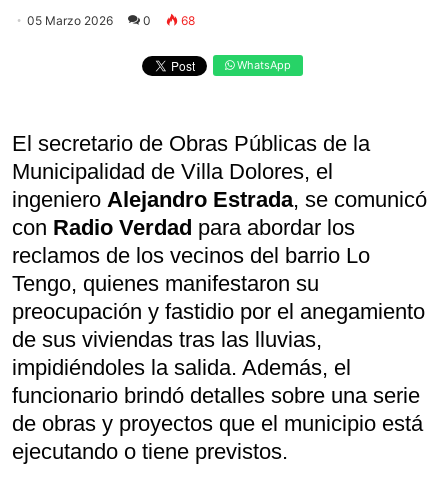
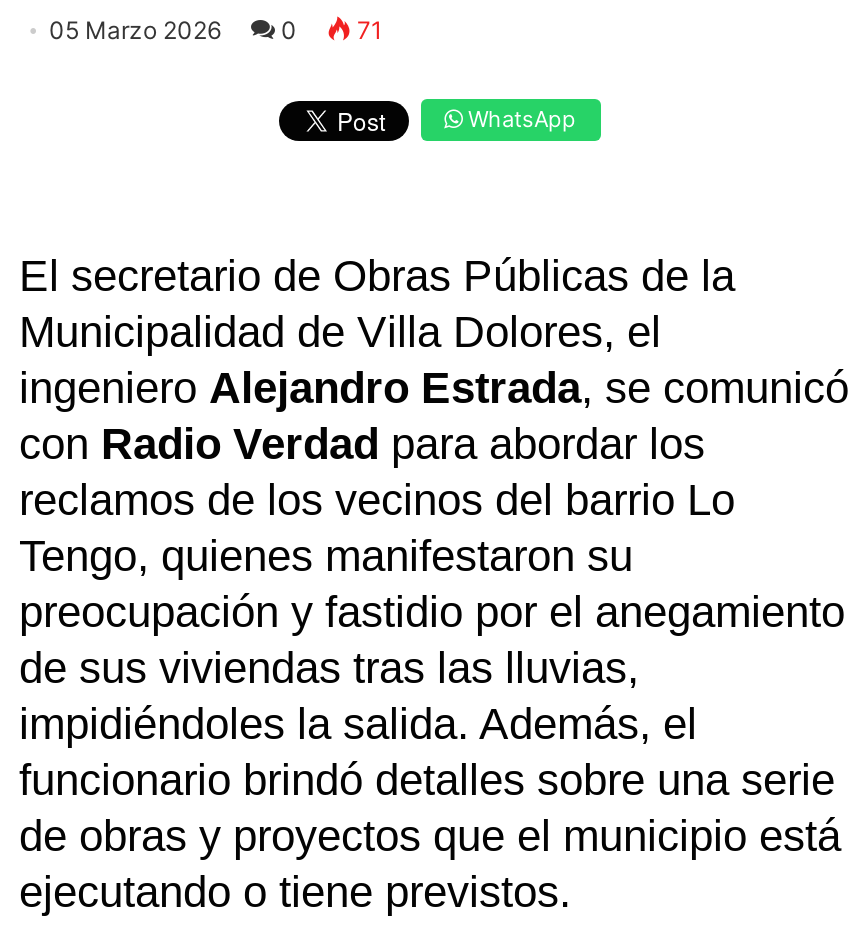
[27,13,195,28] 05 Marzo 2026 0 68 -> [49,15,383,45] 05 Marzo 2026 0 71

